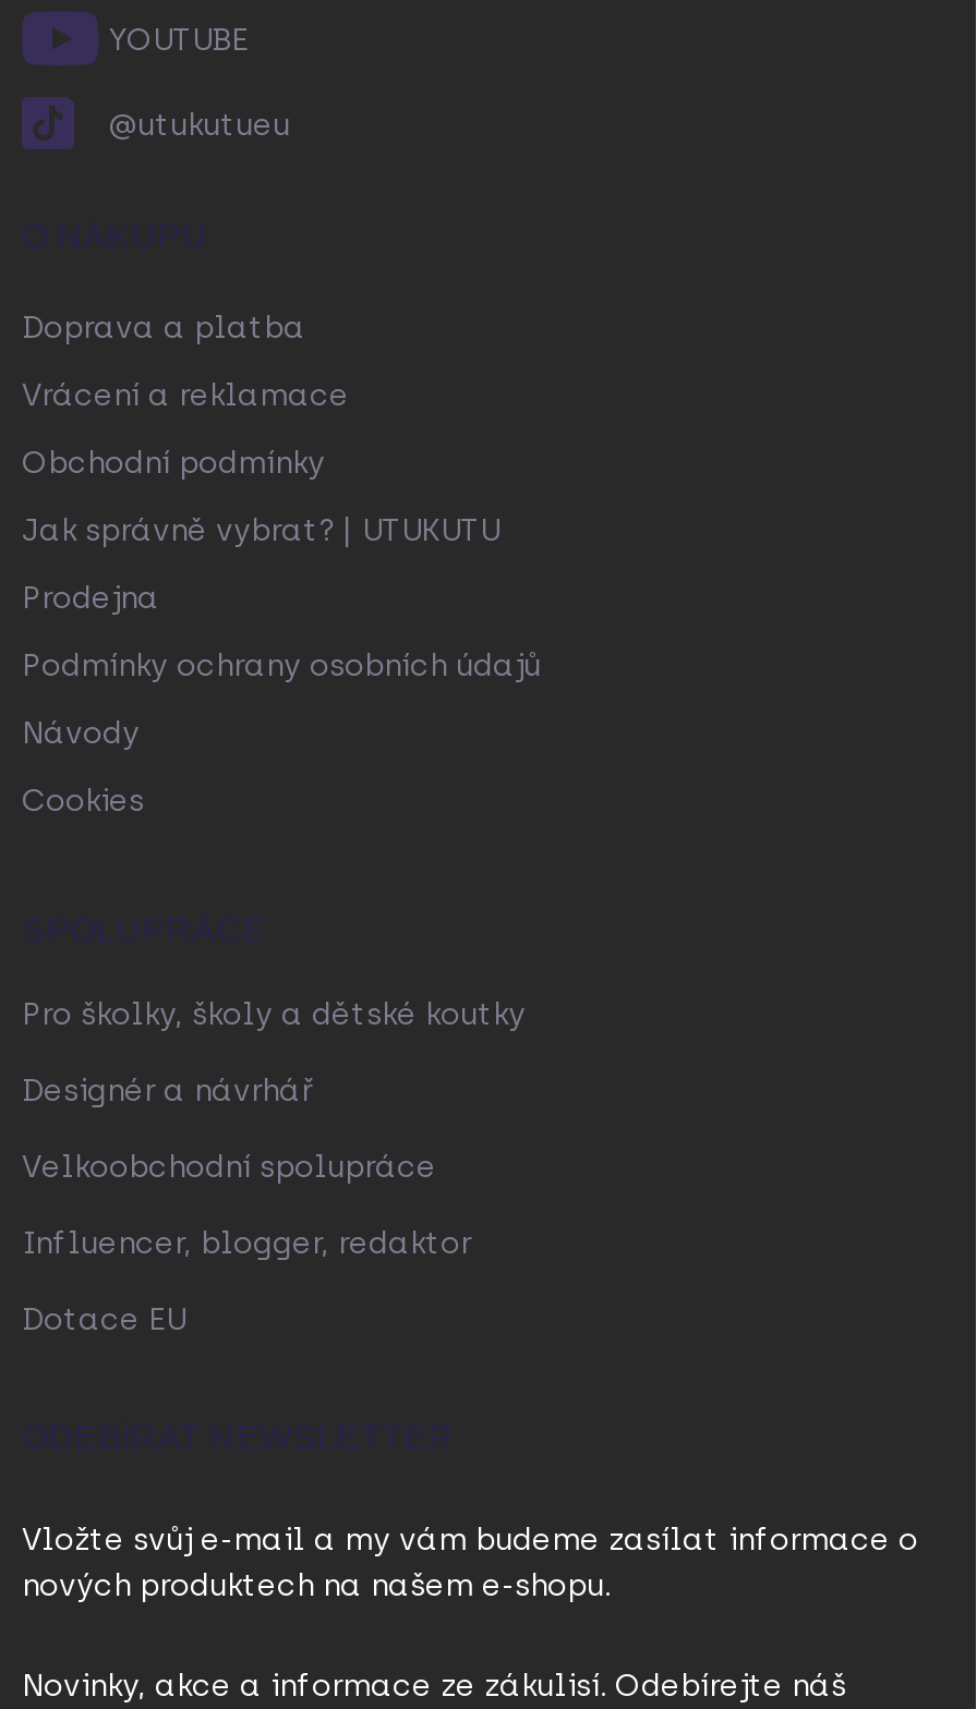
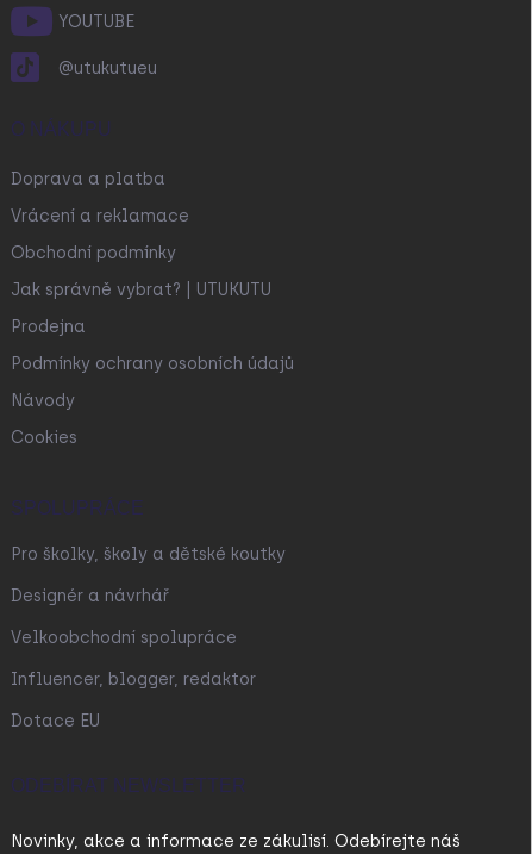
[22,1521,918,1604] Vložte svůj e-mail a my vám budeme zasílat informace o | nových produktech na našem e-shopu. -> none

